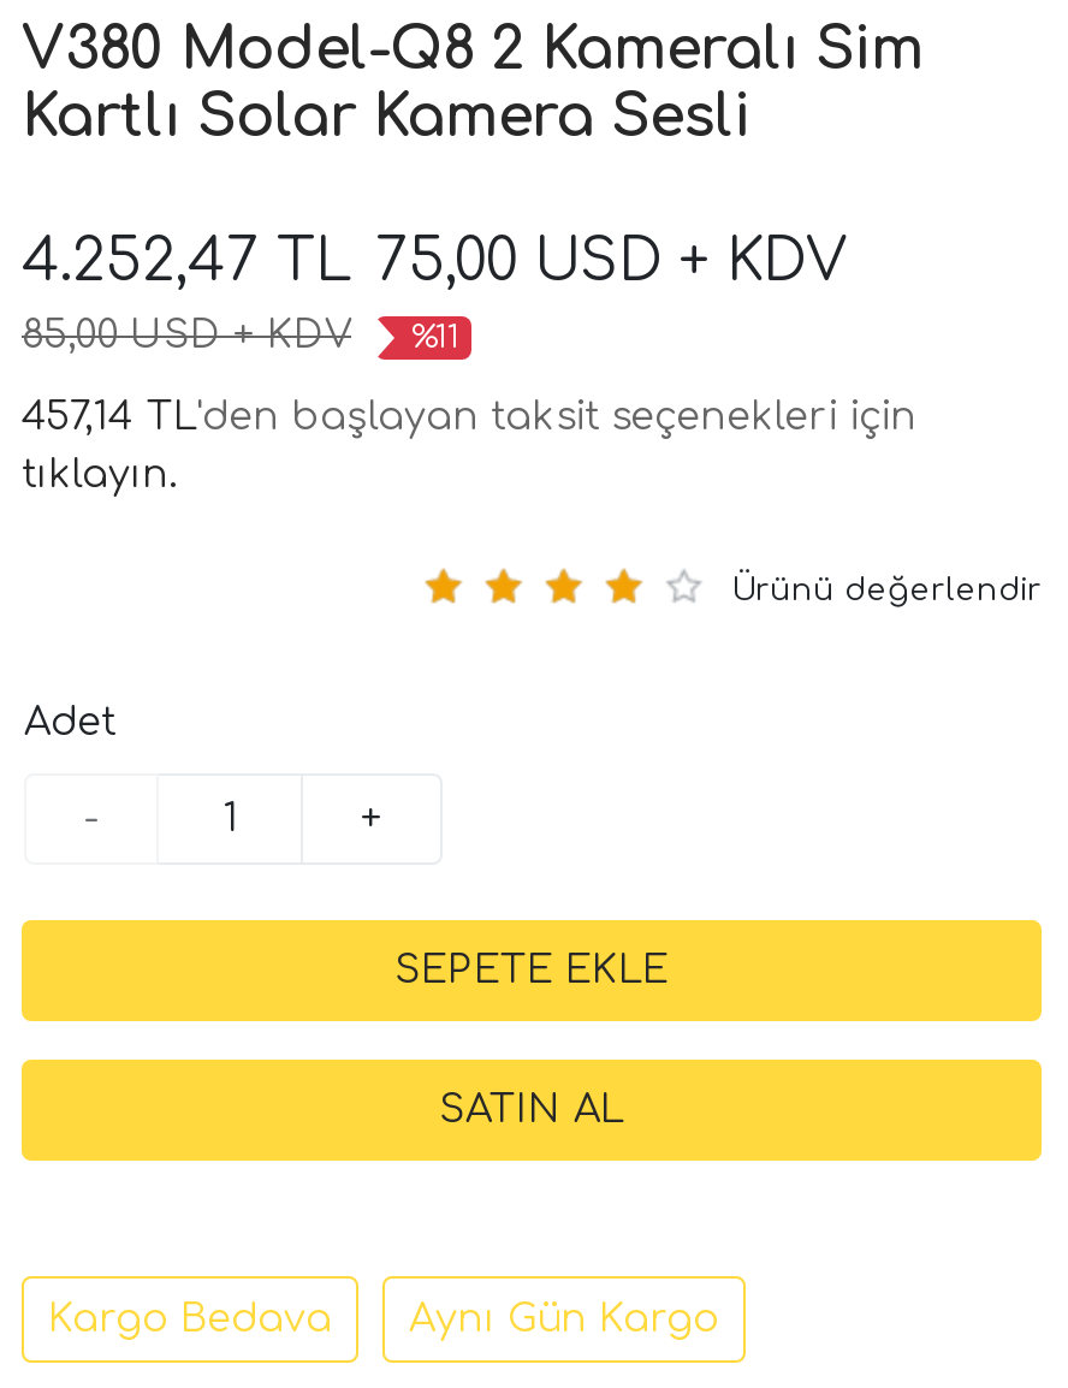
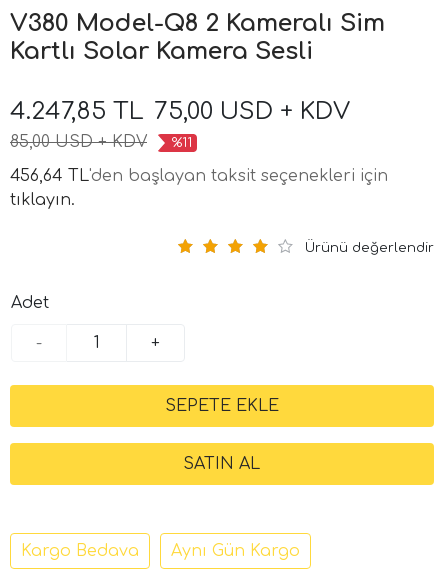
[22,229,847,294] 4.252,47 TL 75,00 USD + KDV -> [10,98,350,125] 4.247,85 TL 75,00 USD + KDV
[22,395,916,439] 457,14 TL'den başlayan taksit seçenekleri için -> [10,167,388,185] 456,64 TL'den başlayan taksit seçenekleri için

